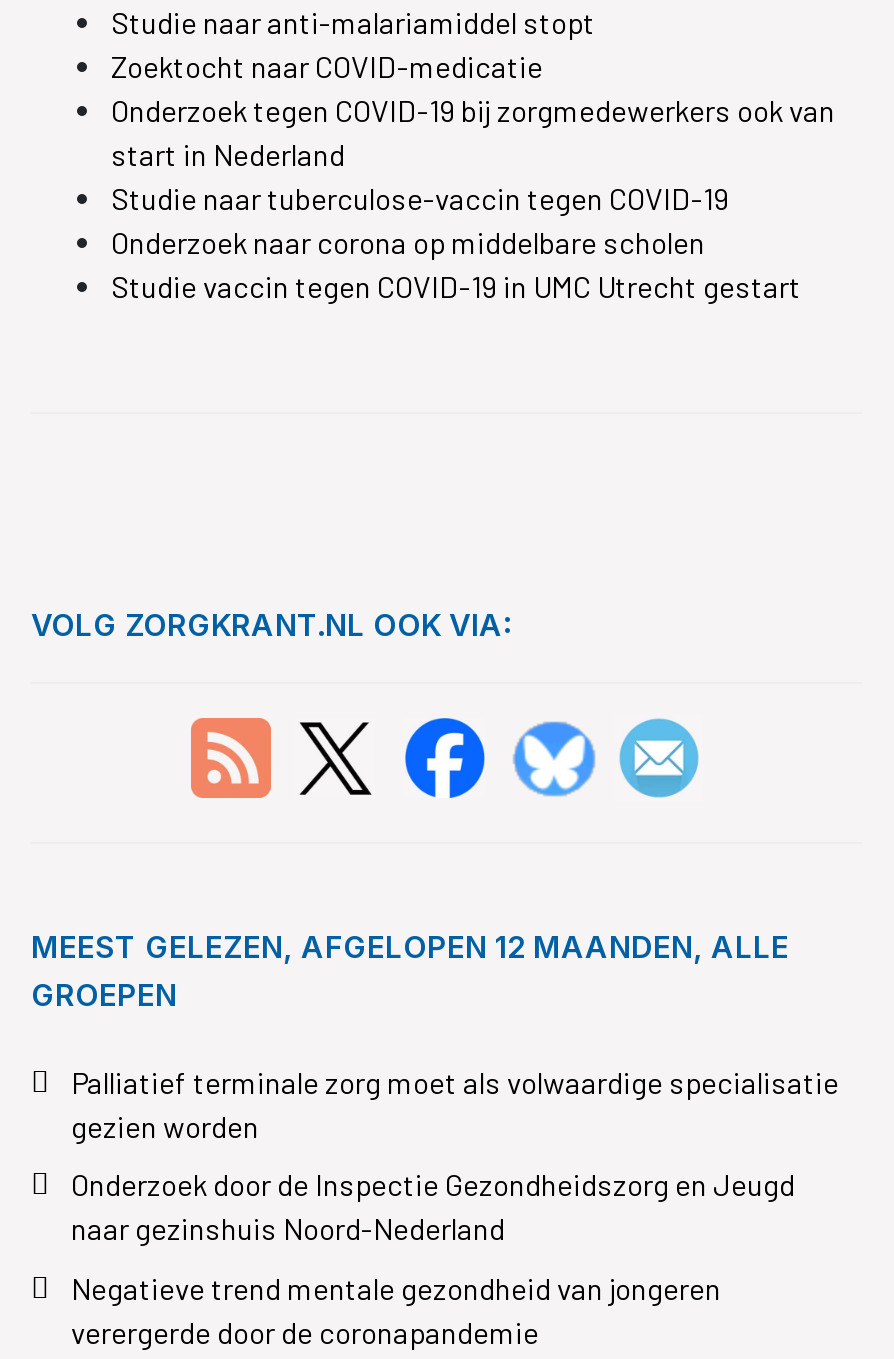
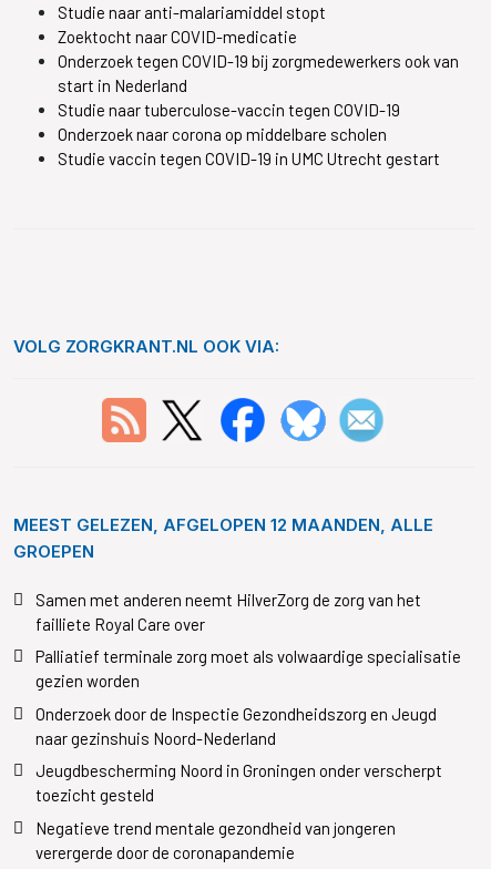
none -> [35,589,421,634] Samen met anderen neemt HilverZorg de zorg van het | failliete Royal Care over
none -> [35,761,442,805] Jeugdbescherming Noord in Groningen onder verscherpt | toezicht gesteld

